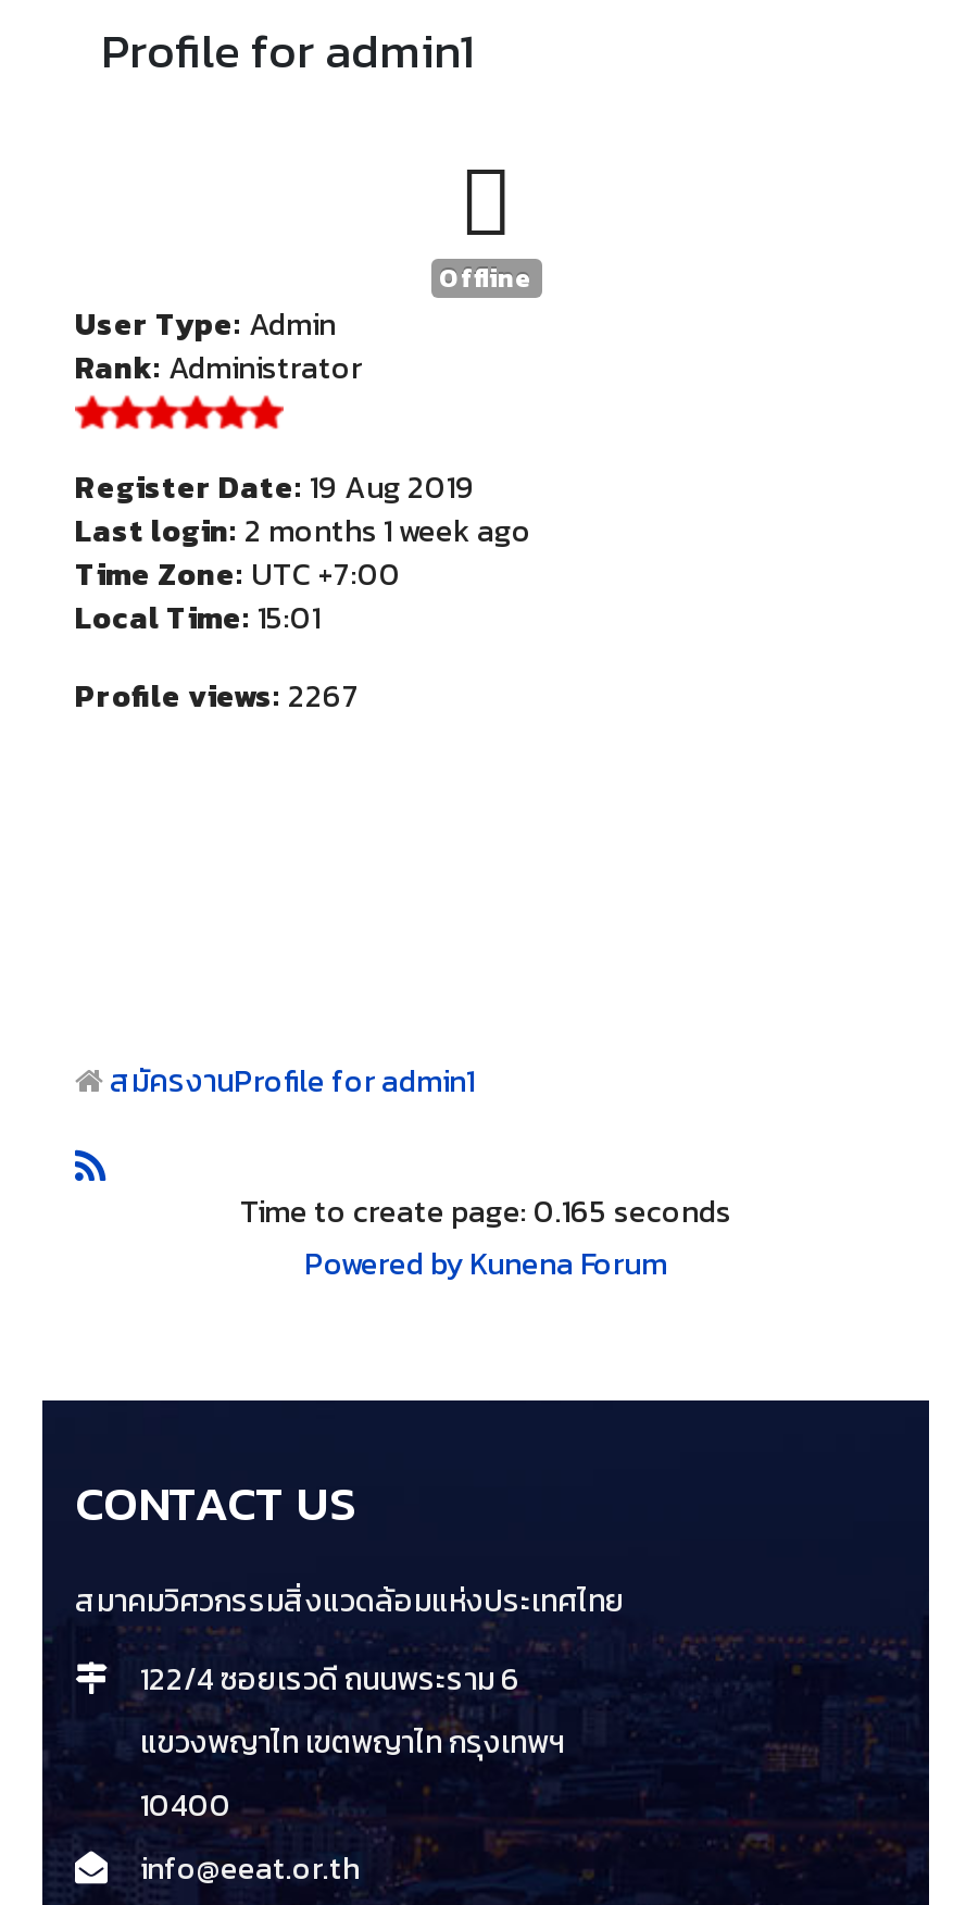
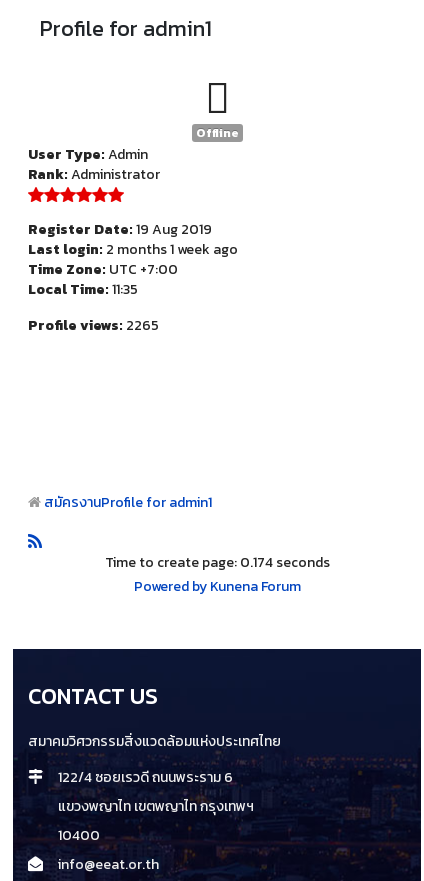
[75,596,321,642] Local Time: 15:01 -> [28,279,138,300] Local Time: 11:35
[75,674,360,720] Profile views: 2267 -> [28,315,159,336] Profile views: 2265
[240,1190,731,1235] Time to create page: 0.165 seconds -> [104,552,329,573] Time to create page: 0.174 seconds

